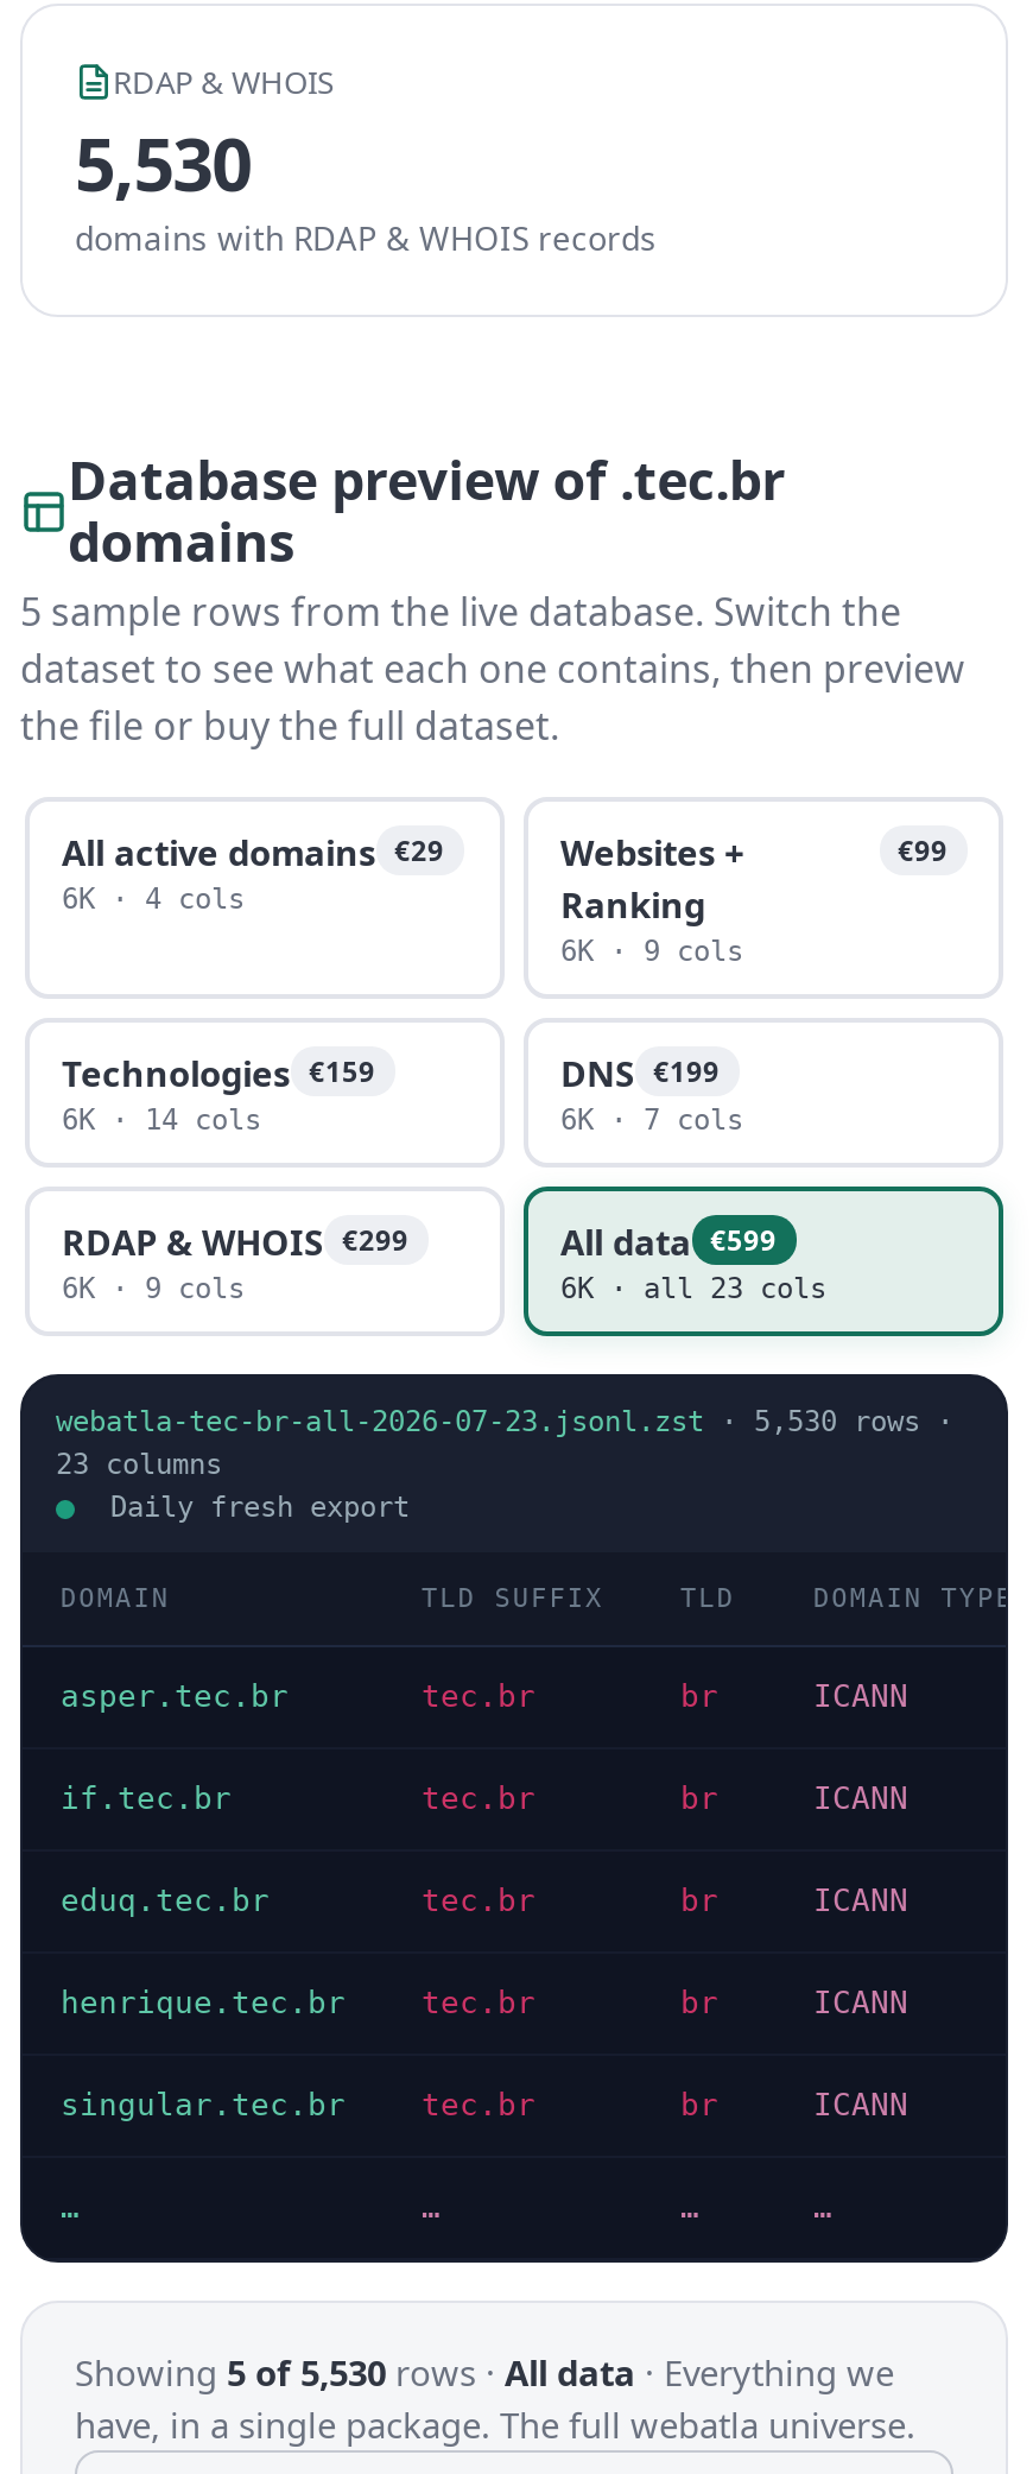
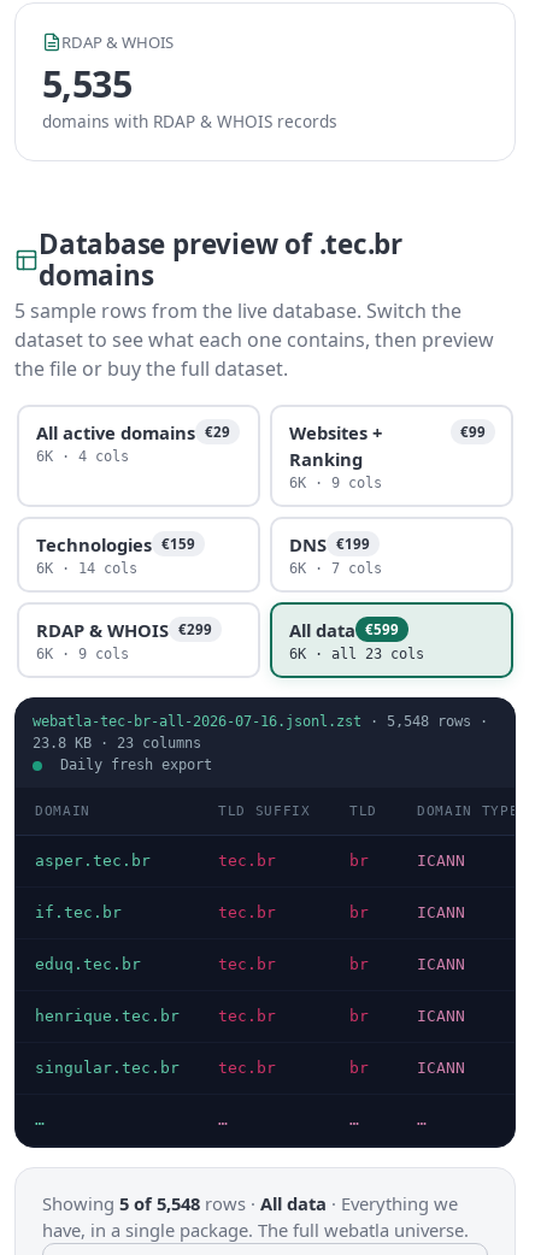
[75,115,251,213] 5,530 -> [42,59,131,108] 5,535
[56,1405,953,1481] webatla-tec-br-all-2026-07-23.jsonl.zst · 5,530 rows · | 23 columns -> [33,713,488,752] webatla-tec-br-all-2026-07-16.jsonl.zst · 5,548 rows · | 23.8 KB · 23 columns
[75,2348,894,2396] Showing 5 of 5,530 rows · All data · Everything we -> [42,1191,458,1215] Showing 5 of 5,548 rows · All data · Everything we

